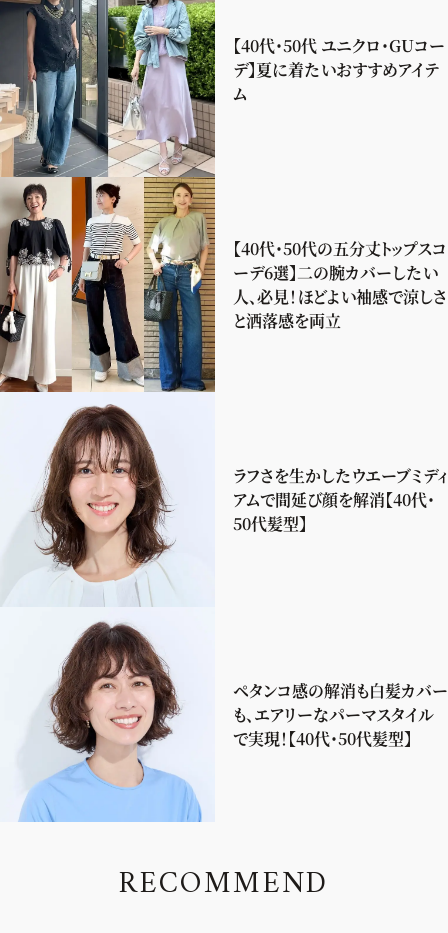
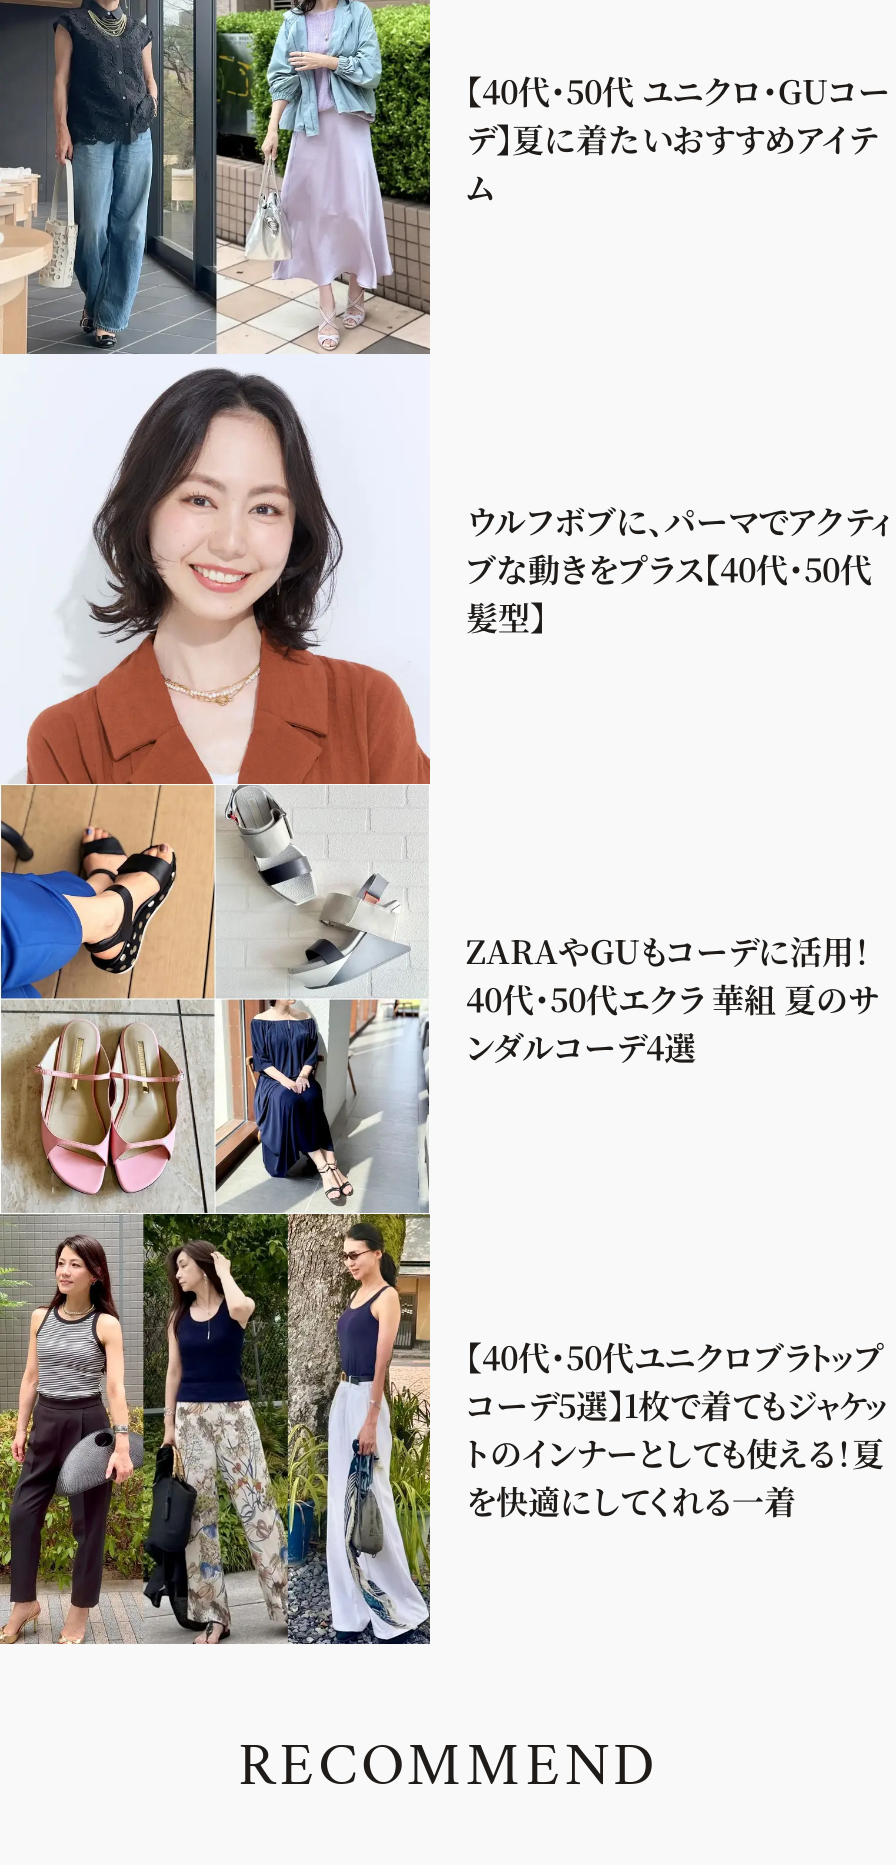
[3,176,447,822] [image] | 【40代・50代の五分丈トップスコ | ーデ6選】二の腕カバーしたい | 人、必見！ほどよい袖感で涼しさ | と洒落感を両立 -> [6,352,892,1646] [image] | ウルフボブに、パーマでアクティ | ブな動きをプラス【40代・50代 | 髪型】
[233,463,448,534] ラフさを生かしたウエーブミディ | アムで間延び顔を解消【40代・ | 50代髪型】 -> [466,927,878,1069] ZARAやGUもコーデに活用！ | 40代・50代エクラ 華組 夏のサ | ンダルコーデ4選
[233,678,448,749] ペタンコ感の解消も白髪カバー | も、エアリーなパーマスタイル | で実現！【40代・50代髪型】 -> [466,1333,888,1523] 【40代・50代ユニクロブラトップ | コーデ5選】1枚で着てもジャケッ | トのインナーとしても使える！夏 | を快適にしてくれる一着

